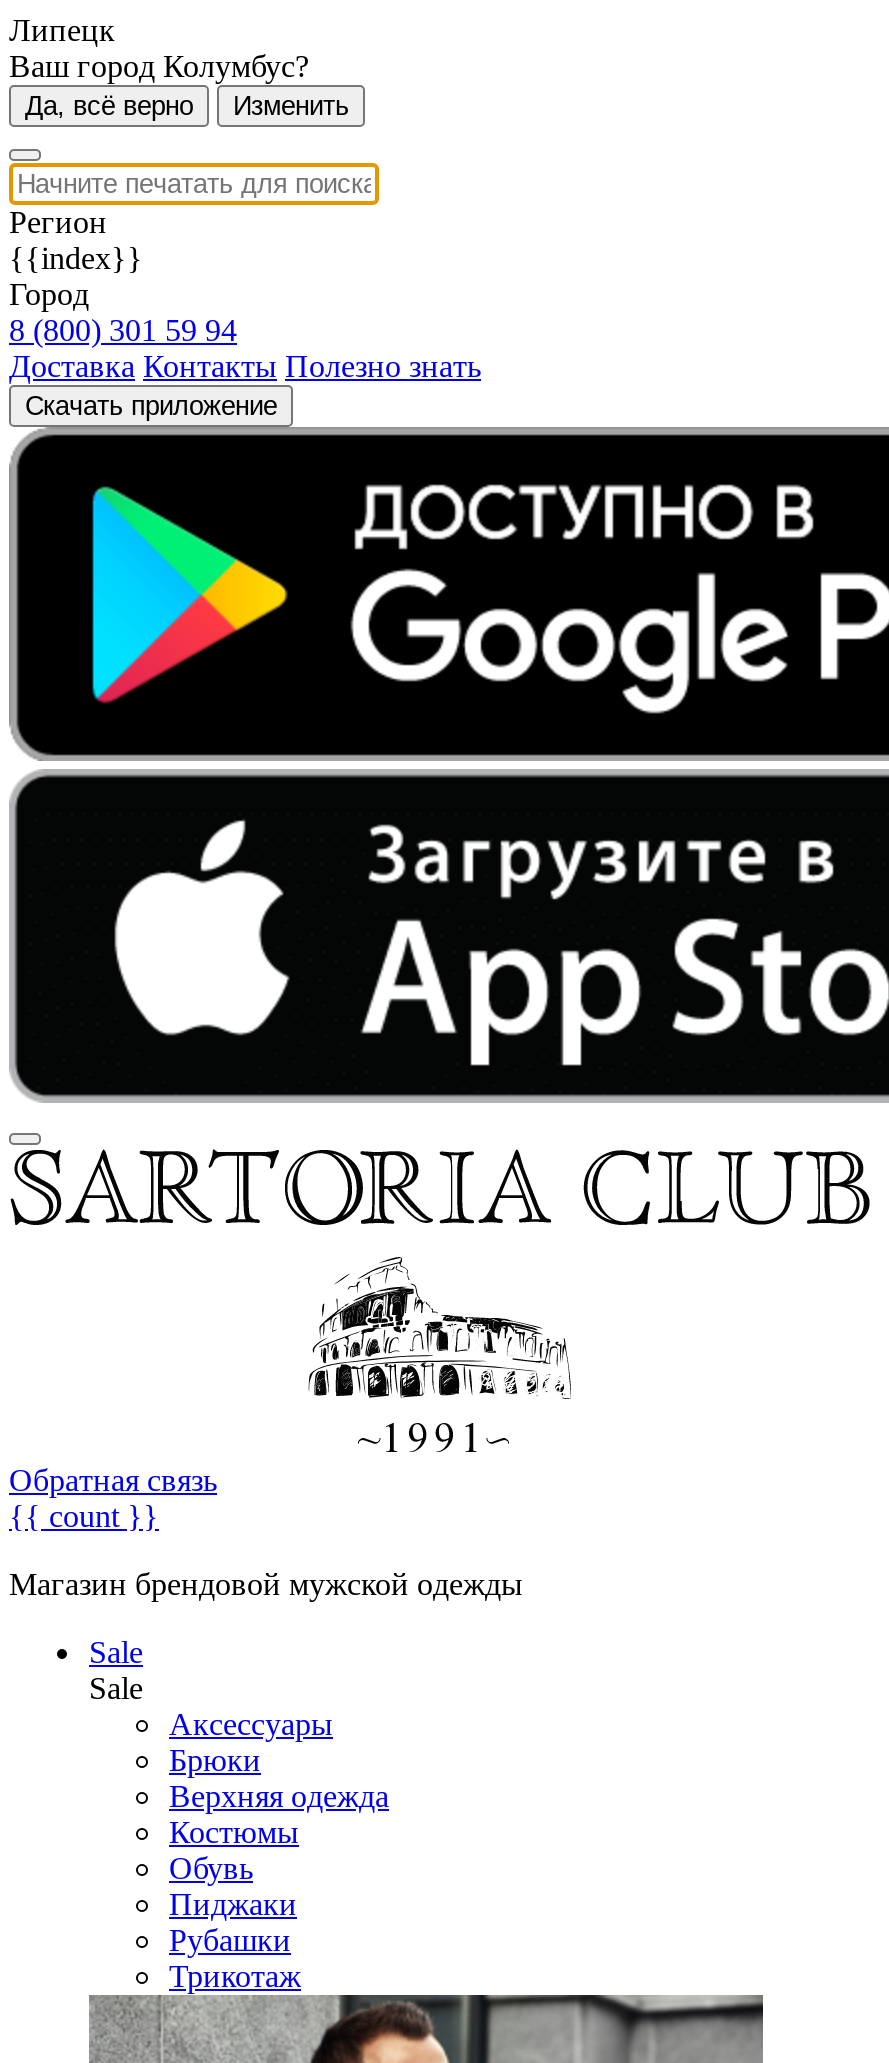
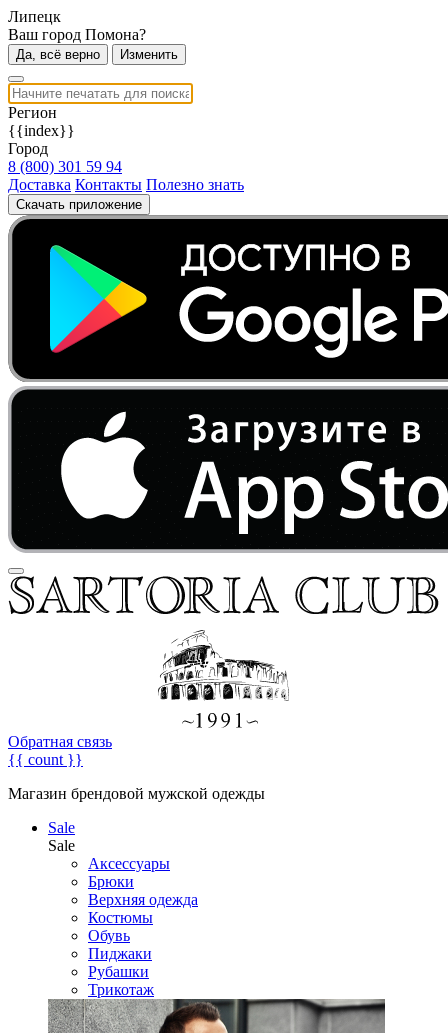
[9,49,309,83] Ваш город Колумбус? -> [8,26,146,43] Ваш город Помона?

